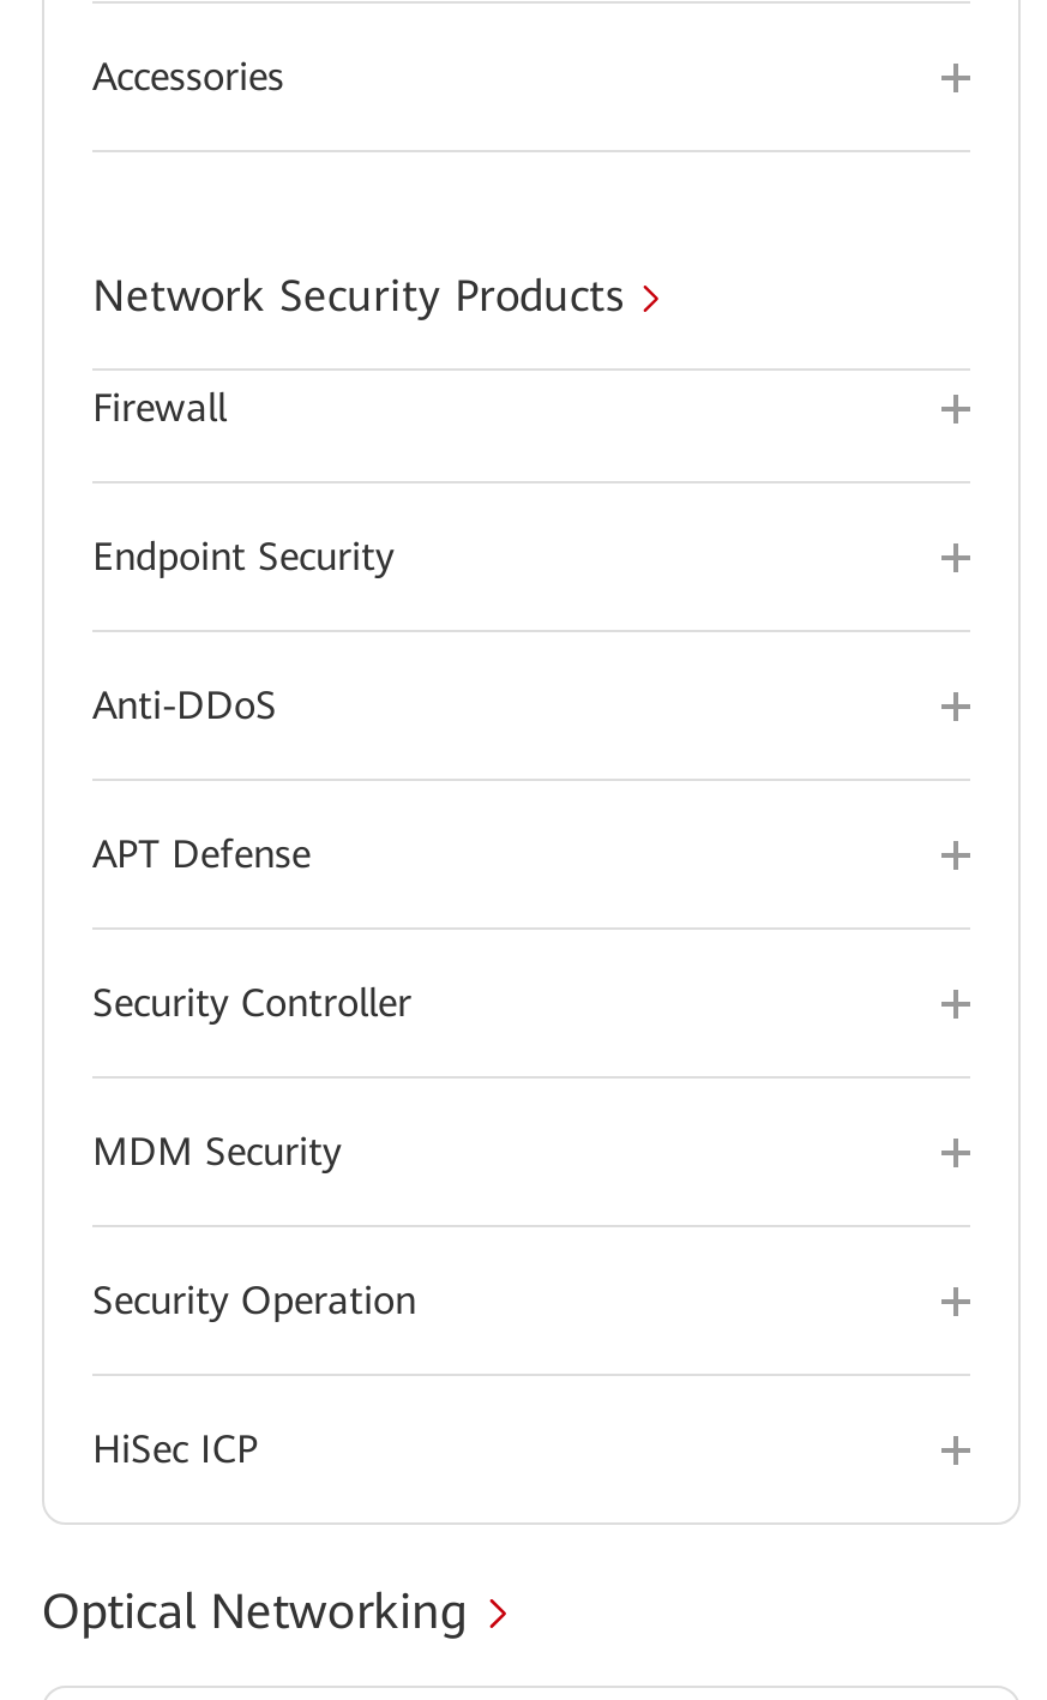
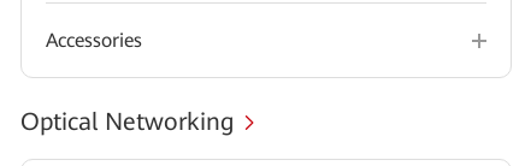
[92,270,625,1472] Network Security Products | Firewall | Endpoint Security | Anti-DDoS | APT Defense | Security Controller | MDM Security | Security Operation | HiSec ICP -> none

